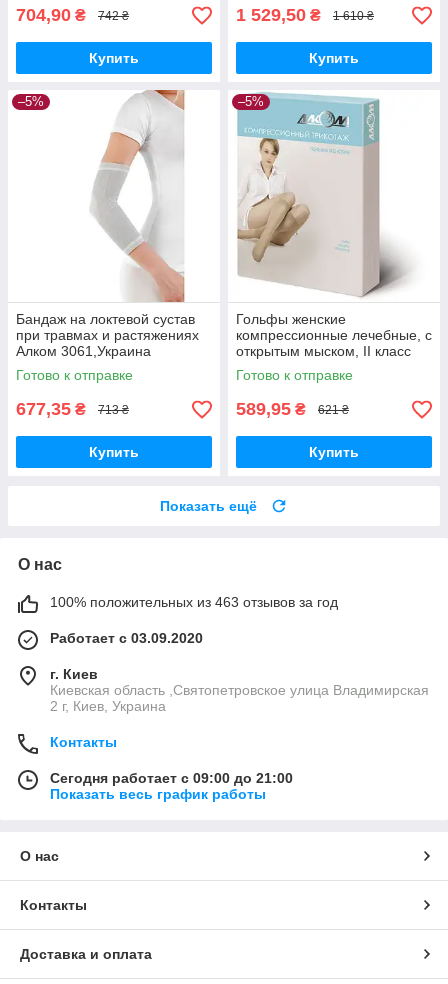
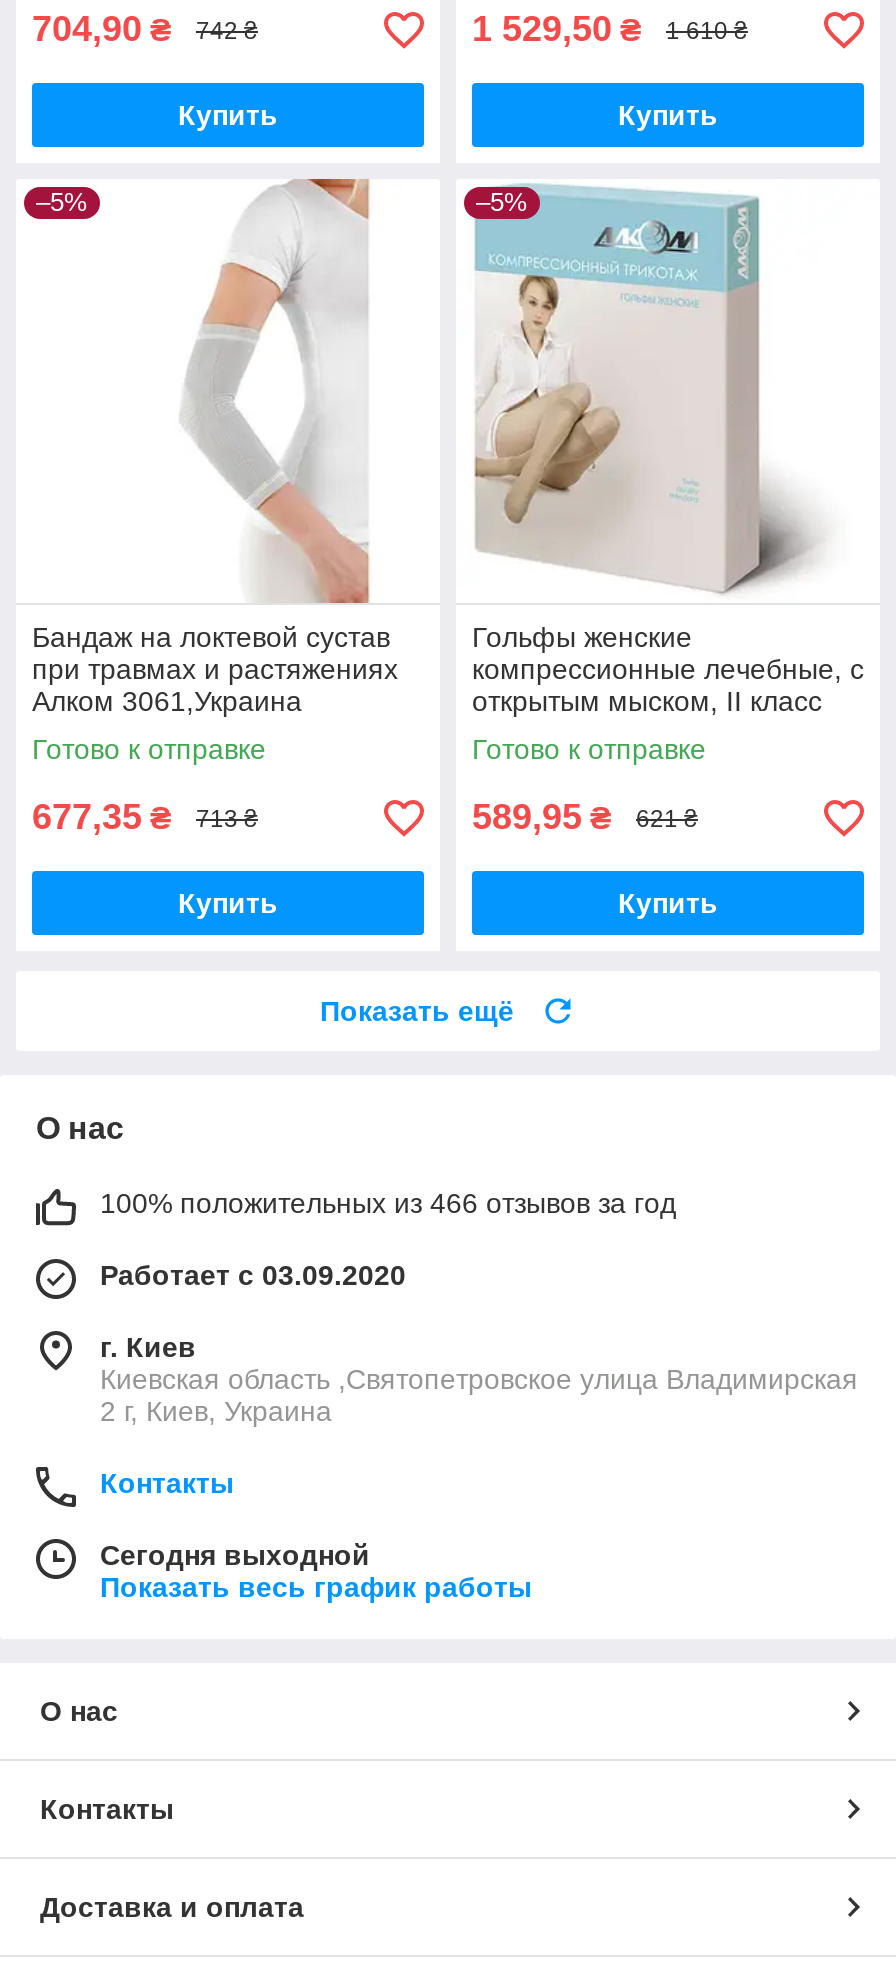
[50,594,338,610] 100% положительных из 463 отзывов за год -> [100,1187,676,1219] 100% положительных из 466 отзывов за год
[50,770,293,786] Сегодня работает с 09:00 до 21:00 -> [100,1539,370,1571] Сегодня выходной

